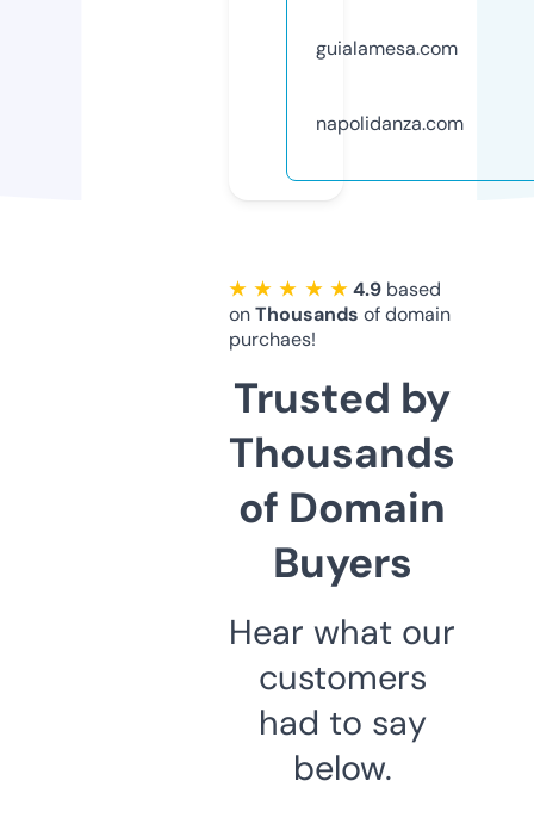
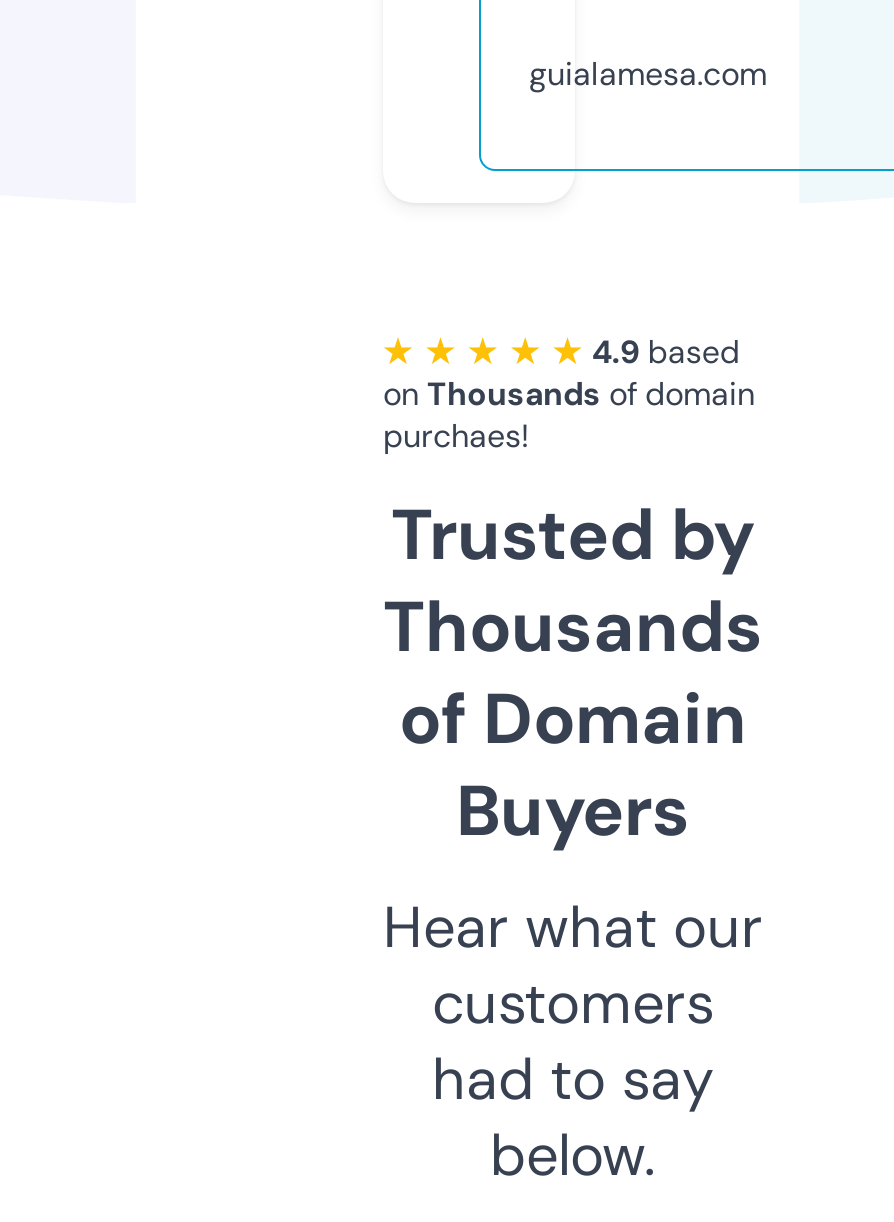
[316,111,464,136] napolidanza.com -> none

